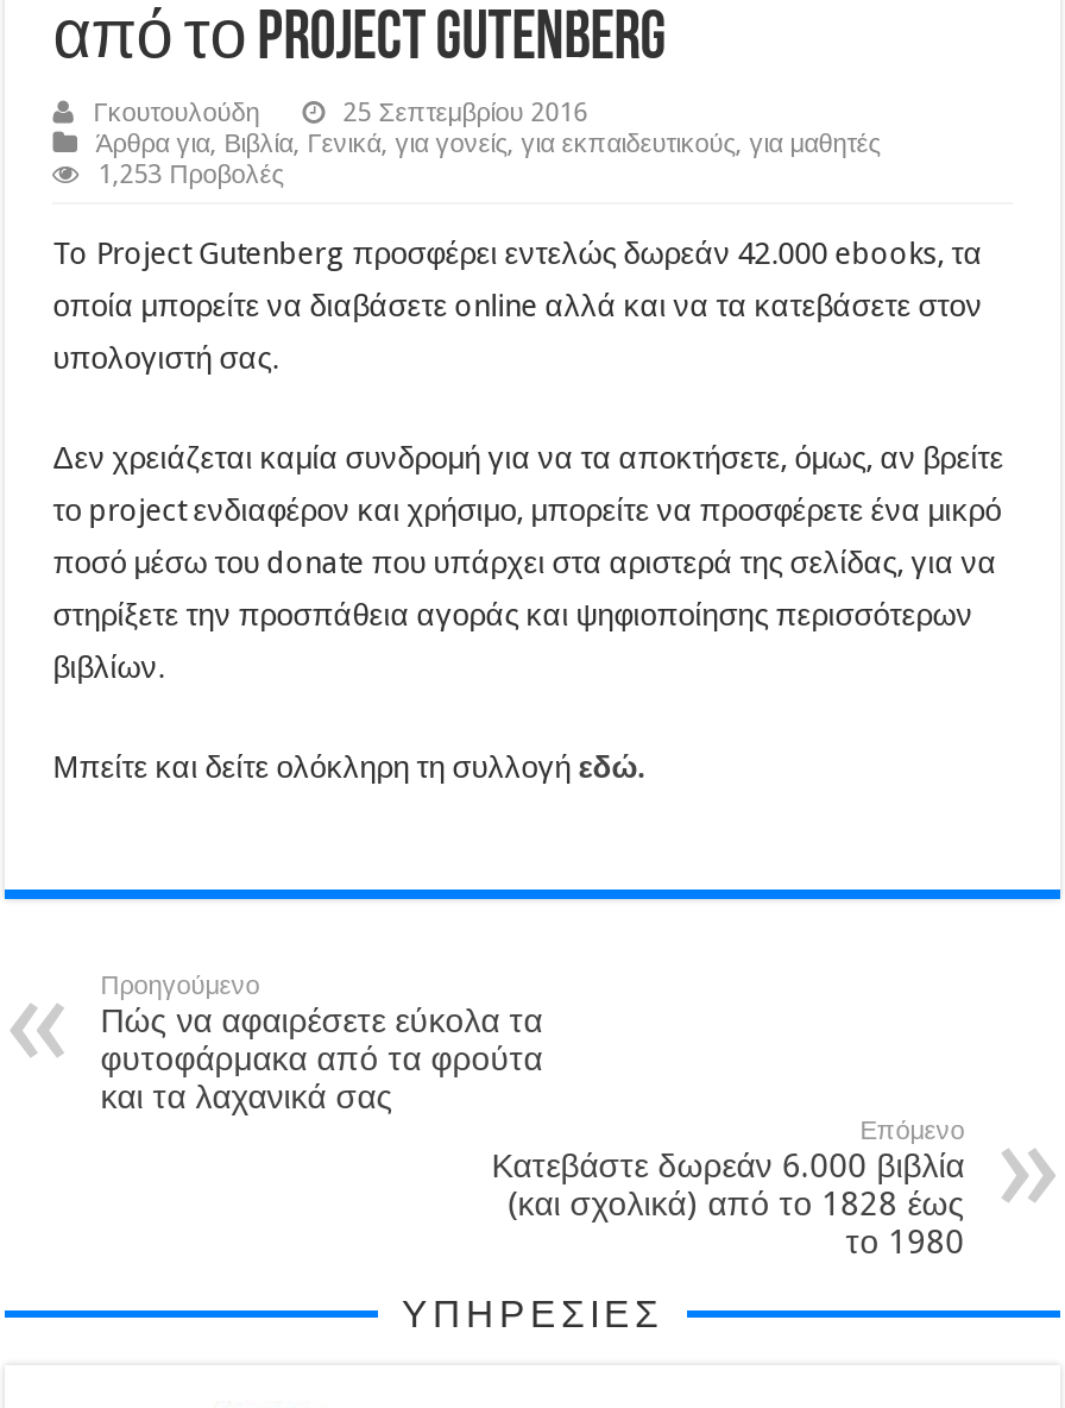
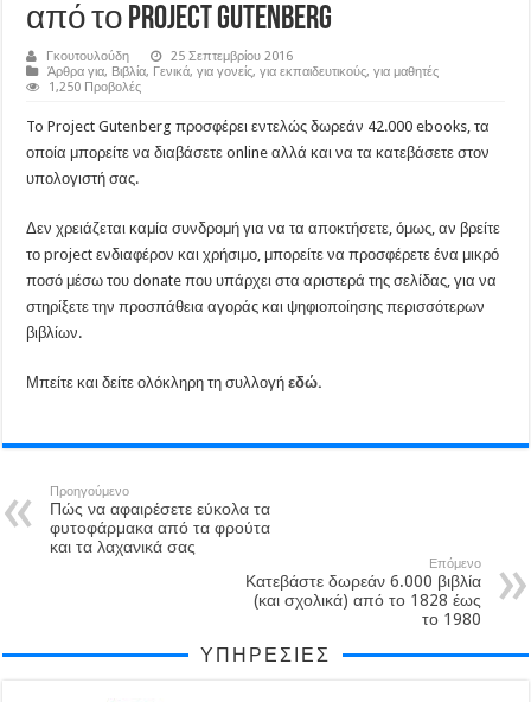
[98,159,283,190] 1,253 Προβολές -> [49,79,141,95] 1,250 Προβολές

